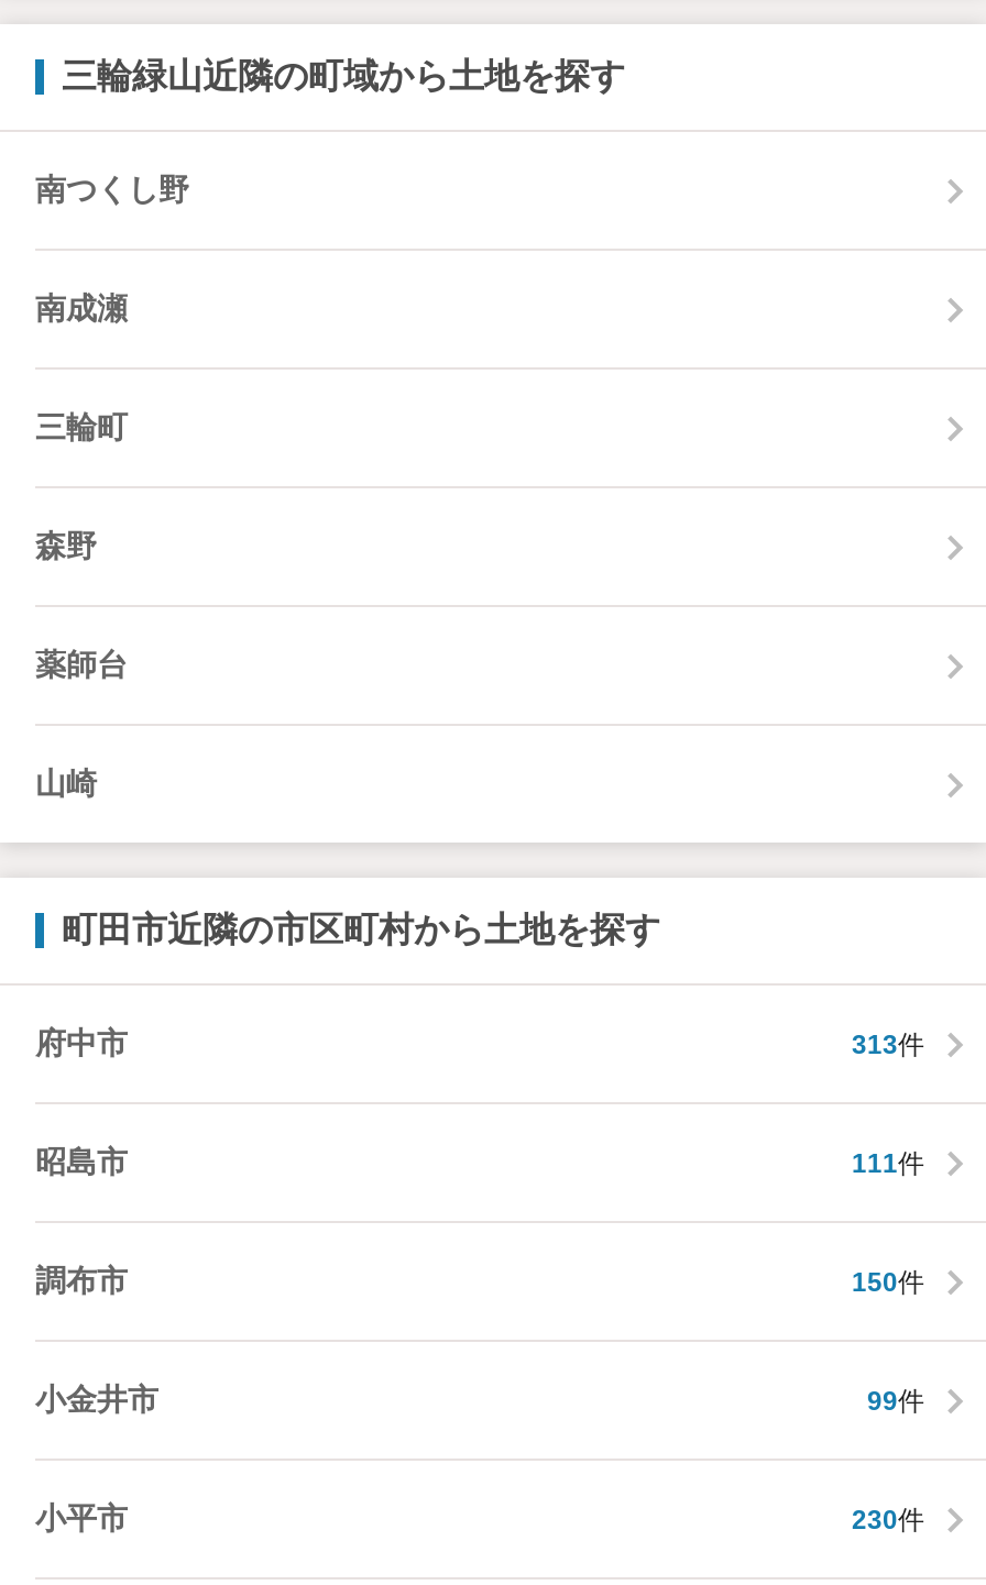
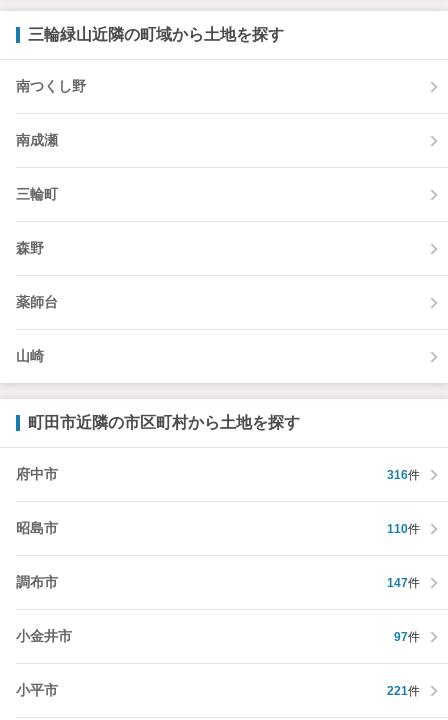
[852,1028,924,1059] 313件 -> [387,467,420,481] 316件
[852,1147,924,1178] 111件 -> [387,521,420,535] 110件
[852,1266,924,1297] 150件 -> [387,575,420,589] 147件
[867,1385,924,1416] 99件 -> [394,629,420,643] 97件
[852,1504,924,1534] 230件 -> [387,683,420,697] 221件

